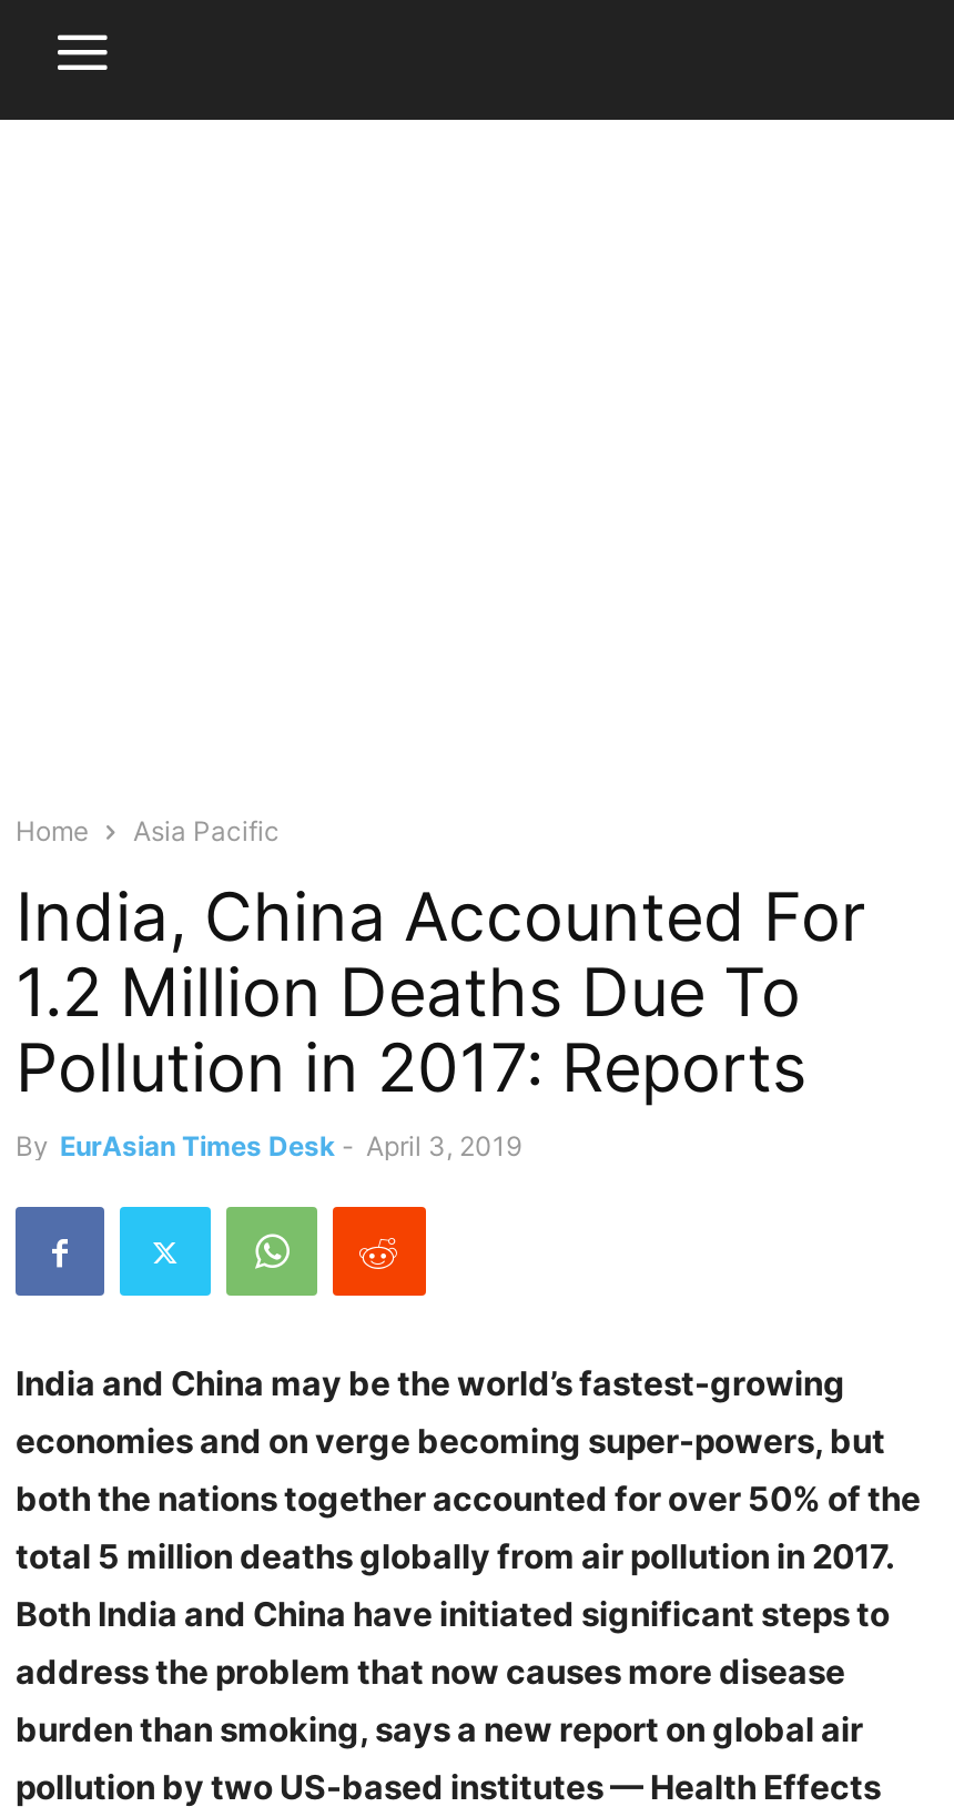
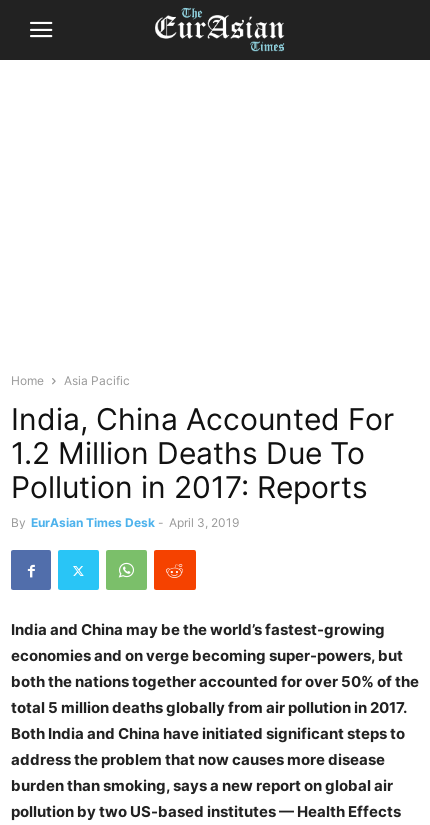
none -> [154,7,285,52] [image]

